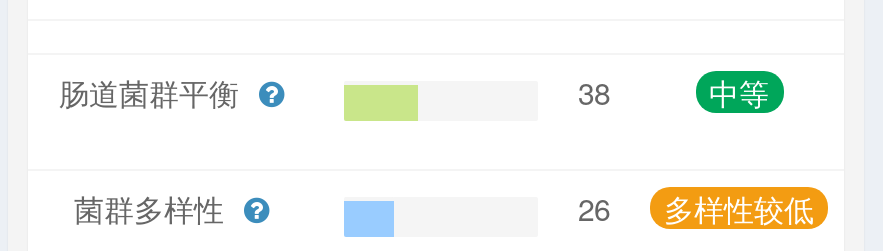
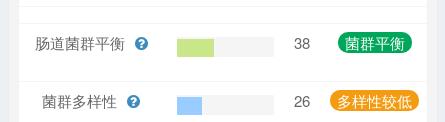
[709,71,769,113] 中等 -> [344,32,404,53] 菌群平衡

